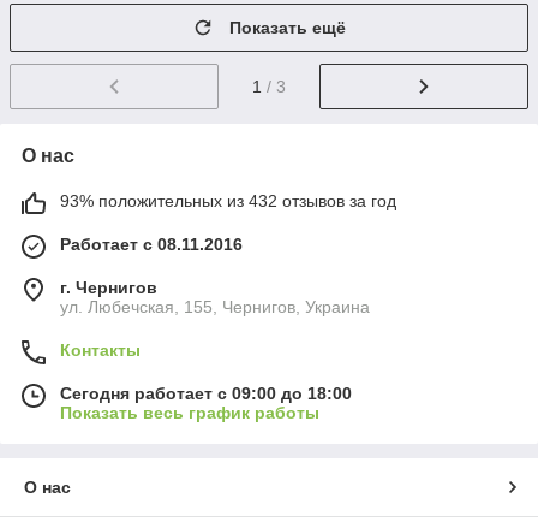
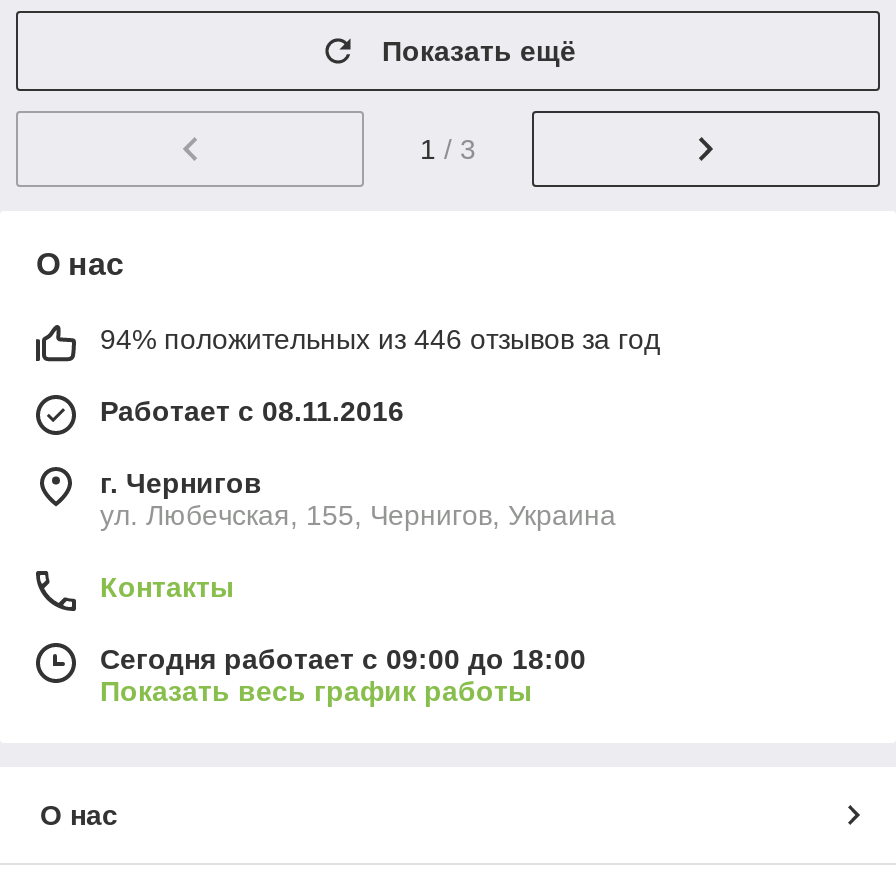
[60,191,396,210] 93% положительных из 432 отзывов за год -> [100,323,660,355] 94% положительных из 446 отзывов за год

